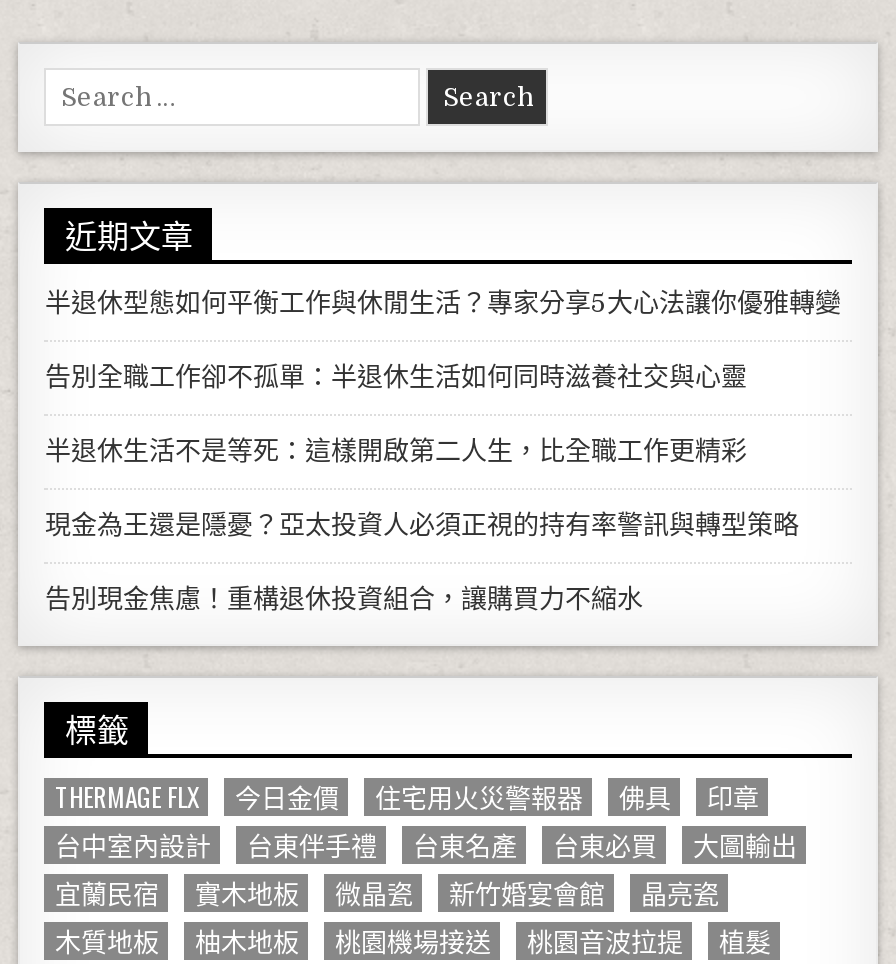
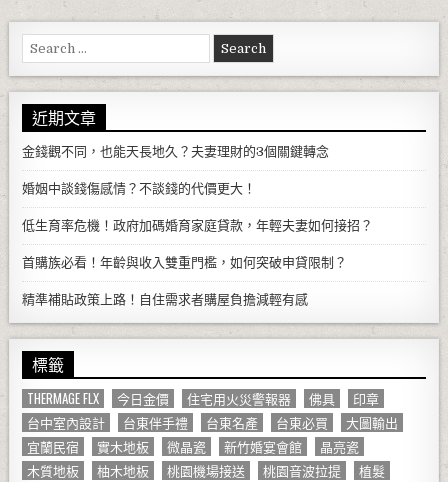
[45,287,841,317] 半退休型態如何平衡工作與休閒生活？專家分享5大心法讓你優雅轉變 -> [22,143,329,158] 金錢觀不同，也能天長地久？夫妻理財的3個關鍵轉念
[45,361,747,391] 告別全職工作卻不孤單：半退休生活如何同時滋養社交與心靈 -> [22,180,256,195] 婚姻中談錢傷感情？不談錢的代價更大！
[45,435,747,465] 半退休生活不是等死：這樣開啟第二人生，比全職工作更精彩 -> [22,217,373,232] 低生育率危機！政府加碼婚育家庭貸款，年輕夫妻如何接招？
[45,509,799,539] 現金為王還是隱憂？亞太投資人必須正視的持有率警訊與轉型策略 -> [22,254,347,269] 首購族必看！年齡與收入雙重門檻，如何突破申貸限制？
[45,583,643,613] 告別現金焦慮！重構退休投資組合，讓購買力不縮水 -> [22,291,308,306] 精準補貼政策上路！自住需求者購屋負擔減輕有感

